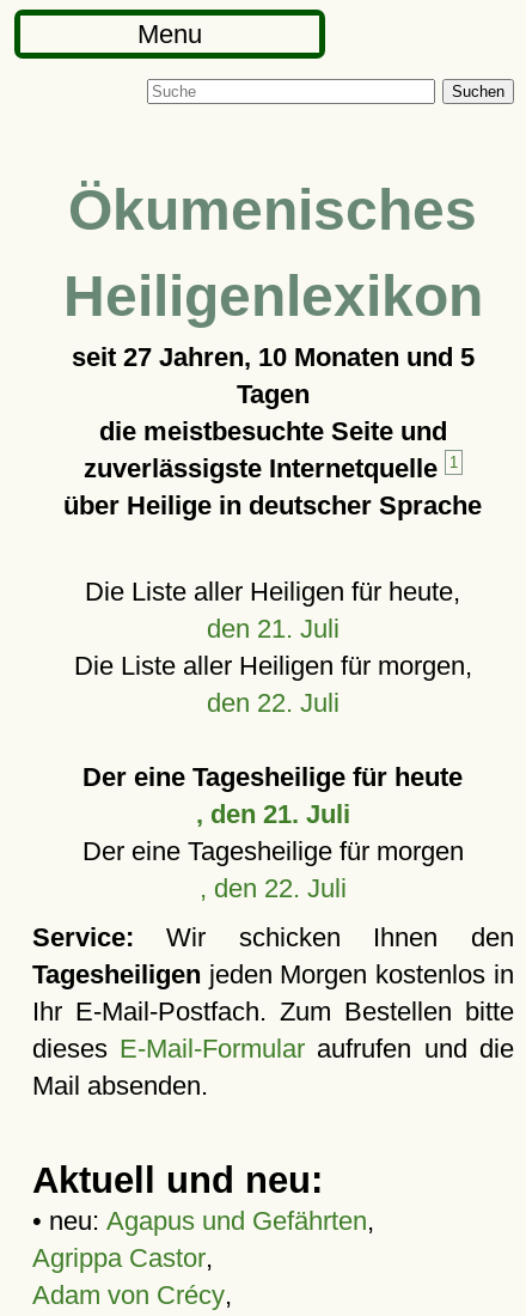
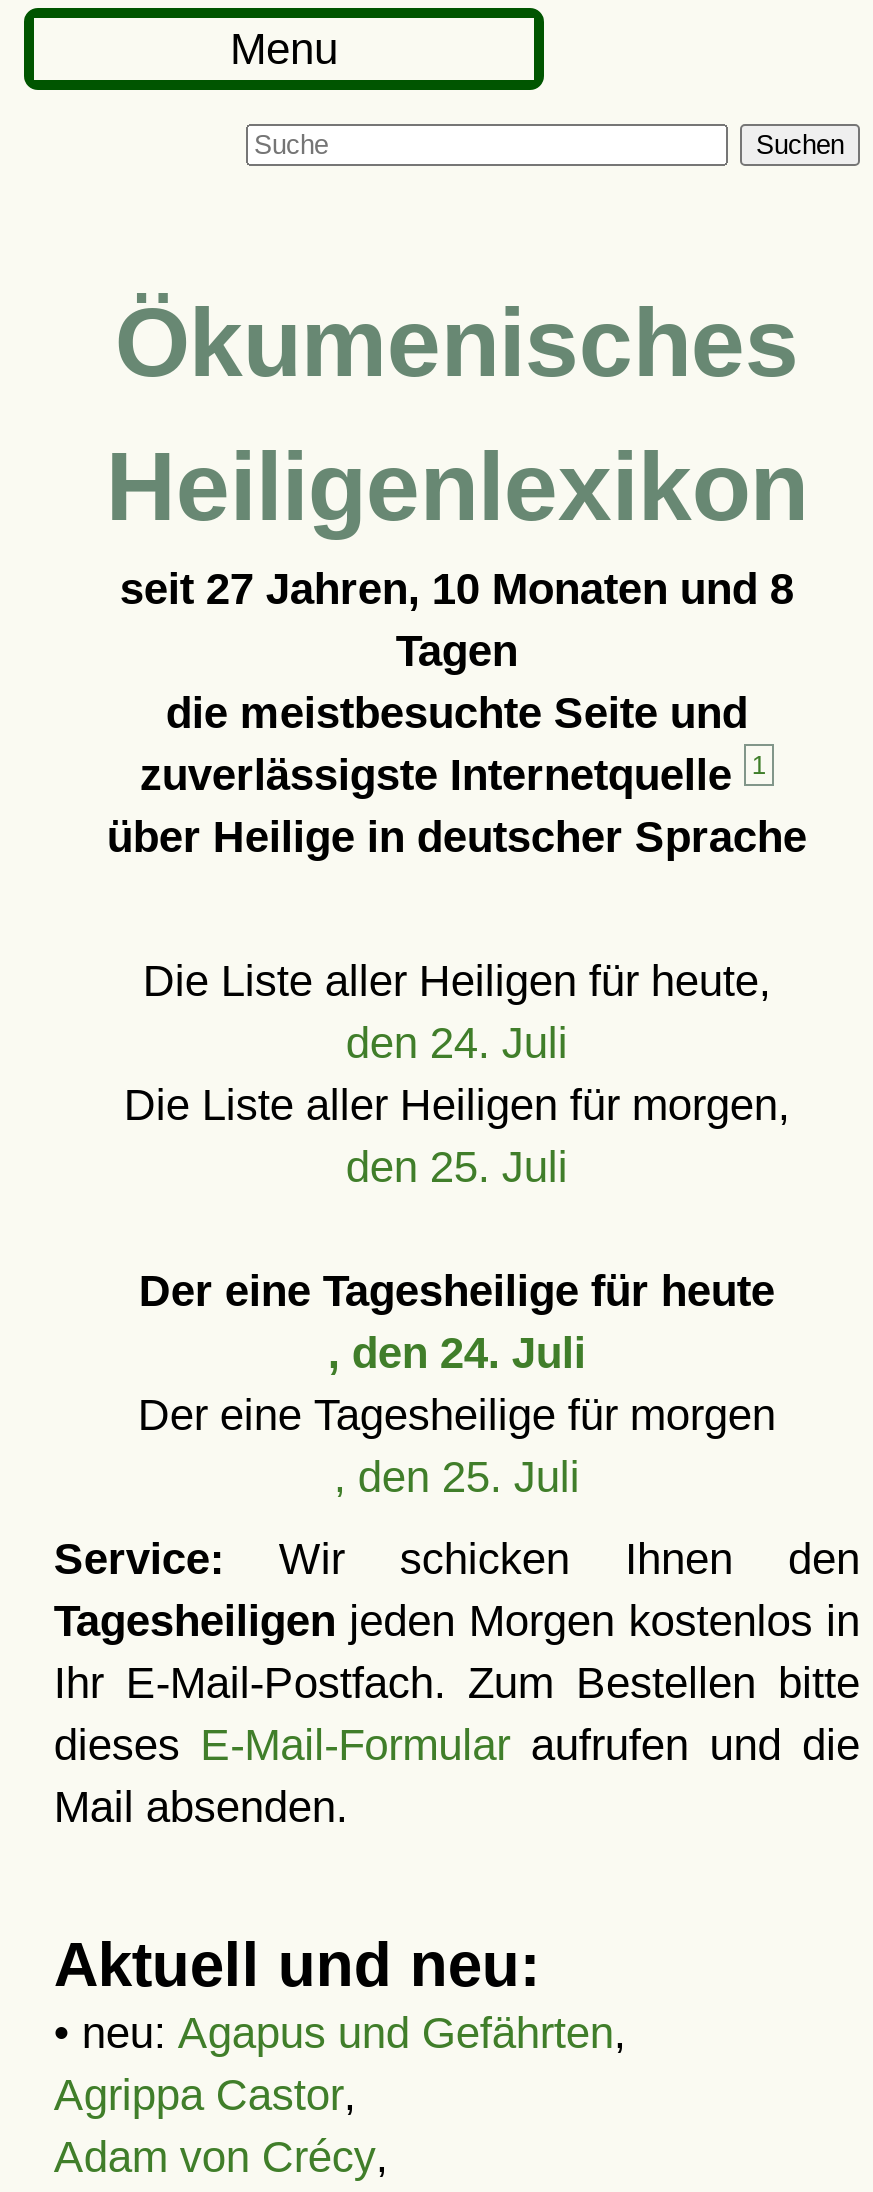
[72,342,474,372] seit 27 Jahren, 10 Monaten und 5 -> [120,564,794,614] seit 27 Jahren, 10 Monaten und 8
[207,614,339,644] den 21. Juli -> [346,1018,568,1068] den 24. Juli
[207,688,339,718] den 22. Juli -> [346,1142,568,1192] den 25. Juli
[196,799,350,829] , den 21. Juli -> [328,1328,586,1378] , den 24. Juli
[200,873,347,903] , den 22. Juli -> [334,1452,580,1502] , den 25. Juli

